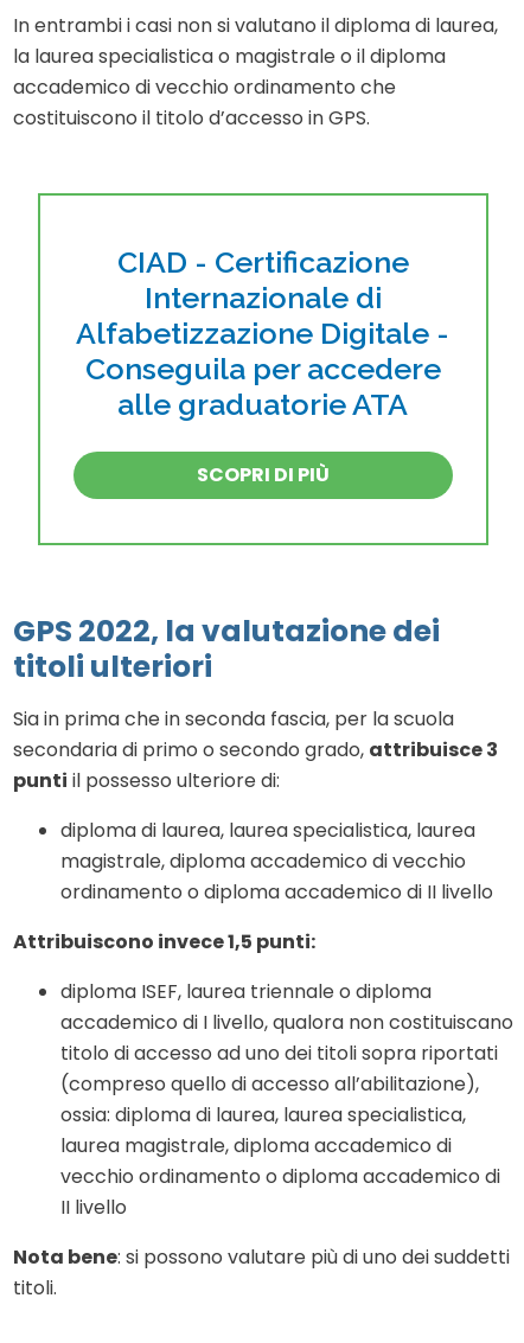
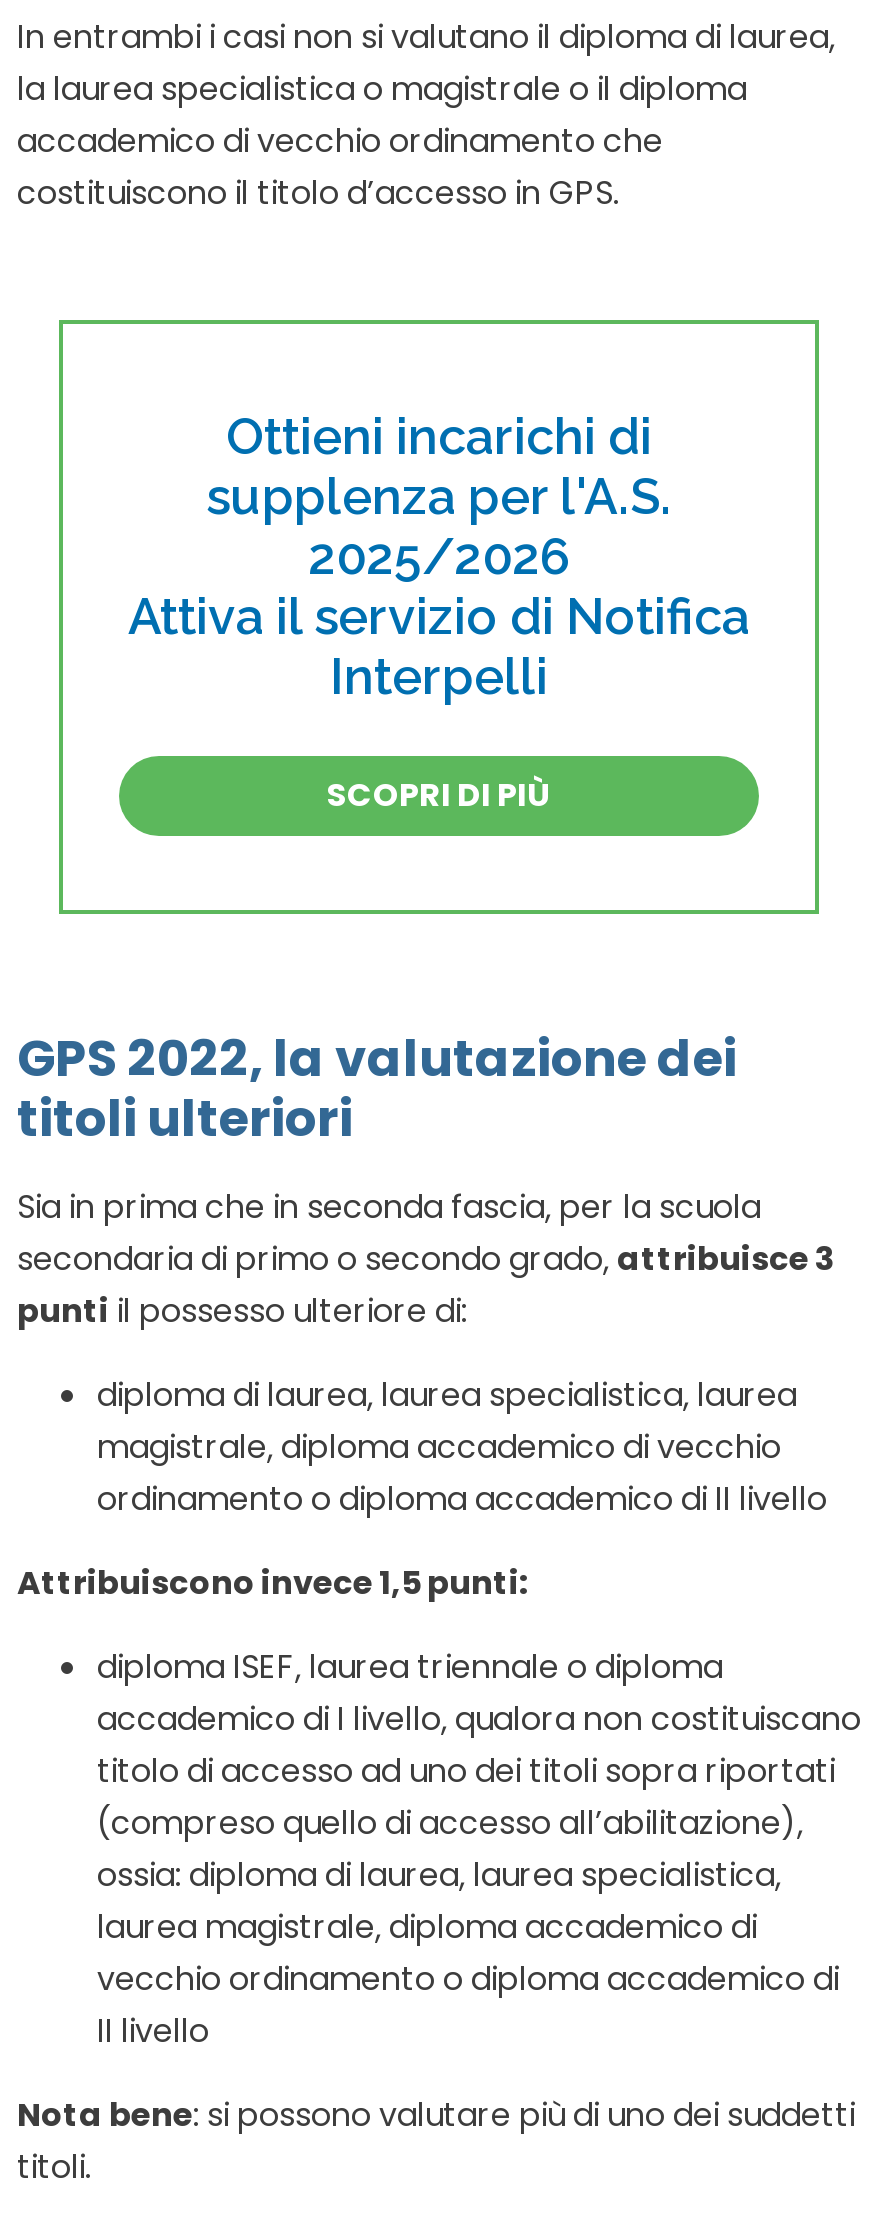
[76,245,450,422] CIAD - Certificazione | Internazionale di | Alfabetizzazione Digitale - | Conseguila per accedere | alle graduatorie ATA -> [128,407,750,707] Ottieni incarichi di | supplenza per l'A.S. | 2025/2026 | Attiva il servizio di Notifica | Interpelli

